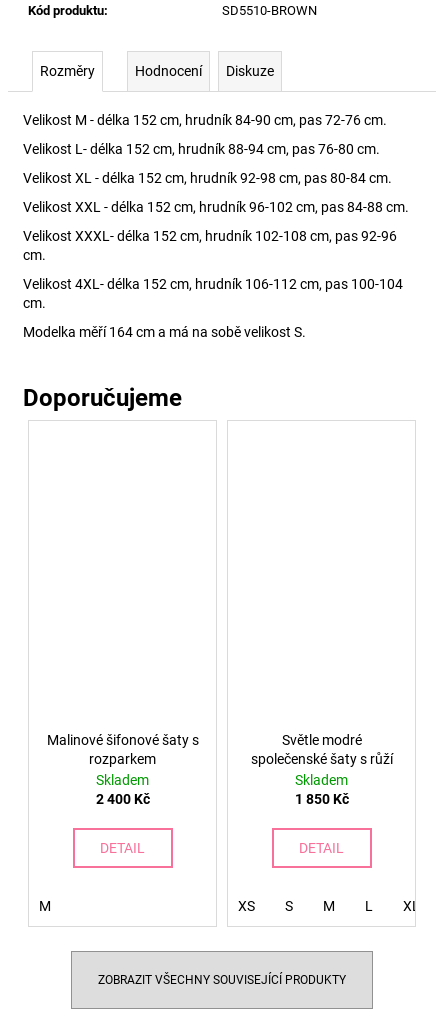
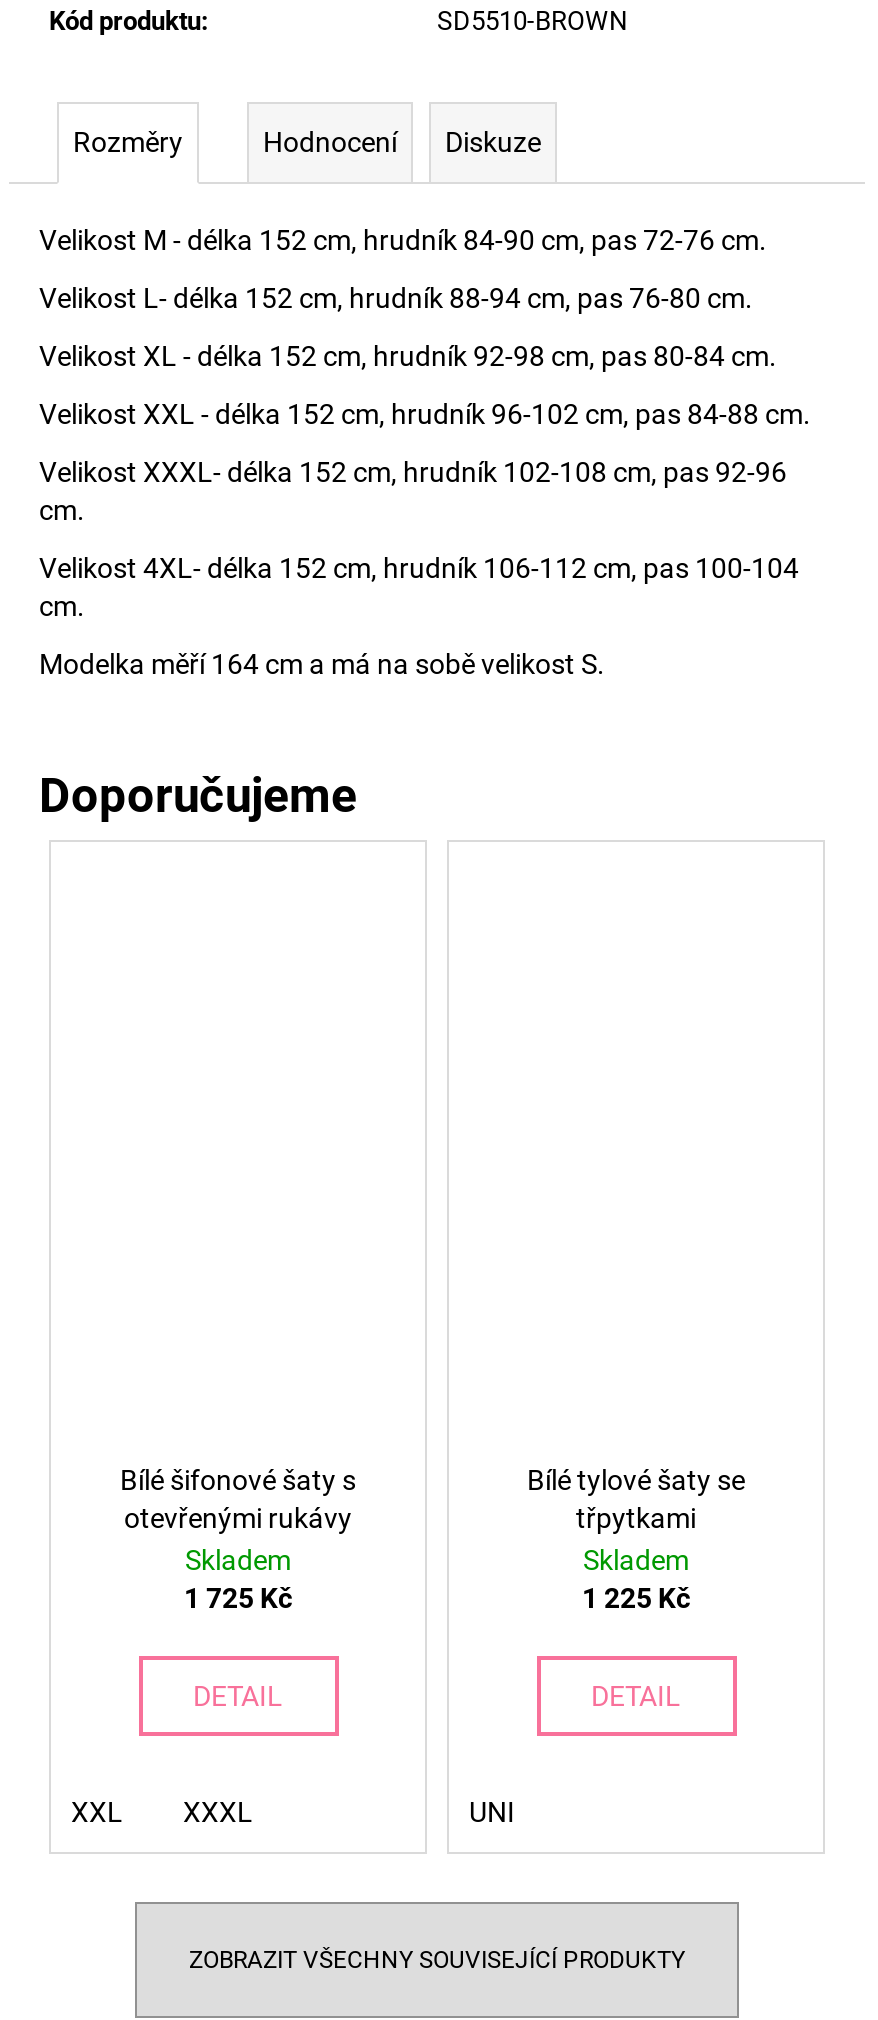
[46,732,198,767] Malinové šifonové šaty s | rozparkem -> [120,1463,356,1533] Bílé šifonové šaty s | otevřenými rukávy
[250,732,392,767] Světle modré | společenské šaty s růží -> [527,1463,745,1533] Bílé tylové šaty se | třpytkami
[95,791,149,807] 2 400 Kč -> [184,1581,292,1613] 1 725 Kč
[294,791,348,807] 1 850 Kč -> [582,1581,690,1613] 1 225 Kč
[39,898,51,914] M -> [71,1795,253,1827] XXL | XXXL
[238,898,420,914] XS | S | M | L | XL -> [469,1795,515,1827] UNI

